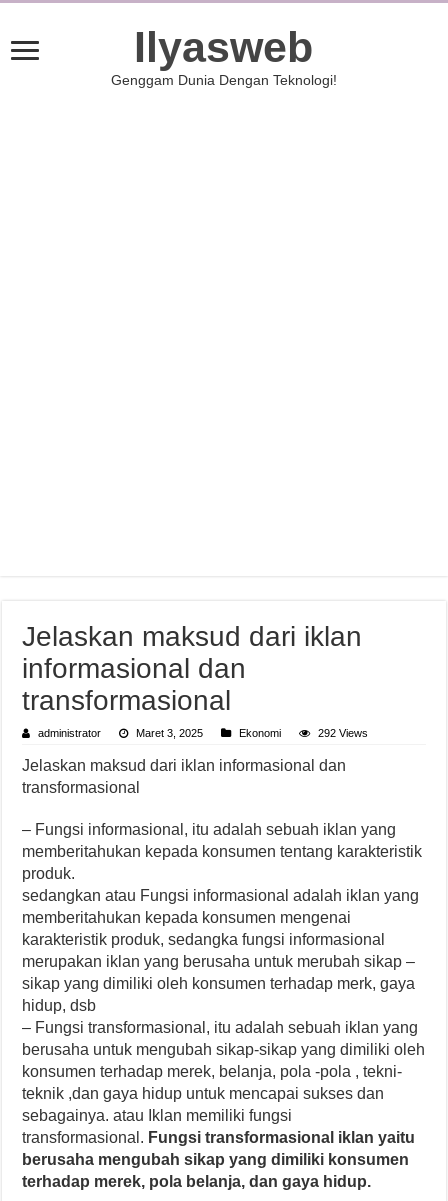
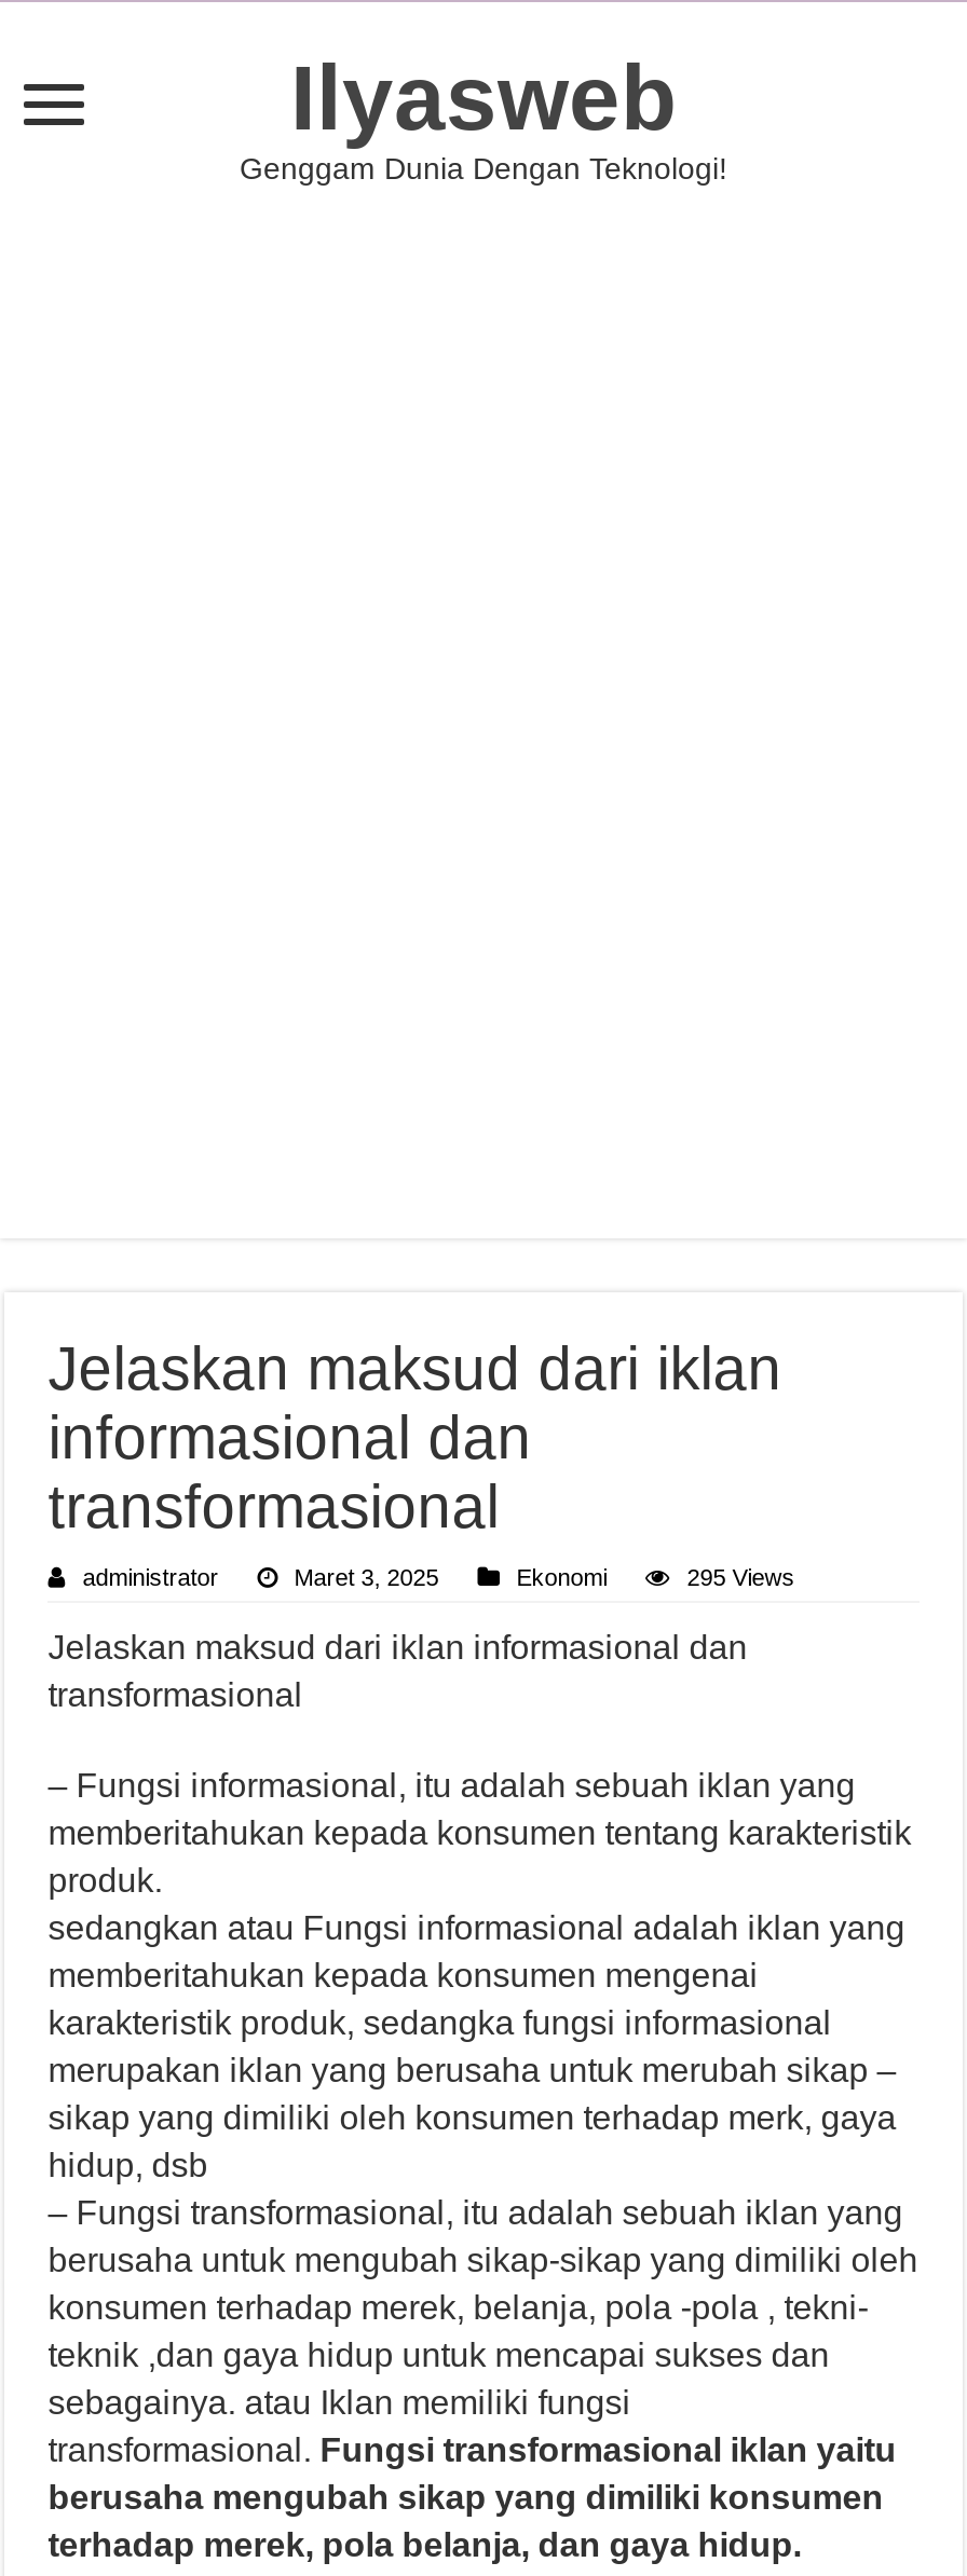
[318,727,368,739] 292 Views -> [687,1564,795,1590] 295 Views

